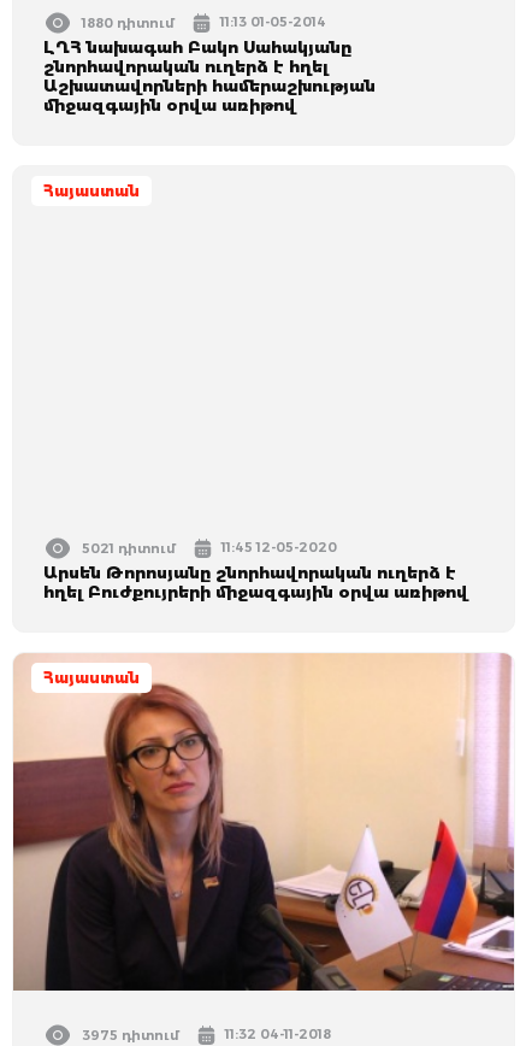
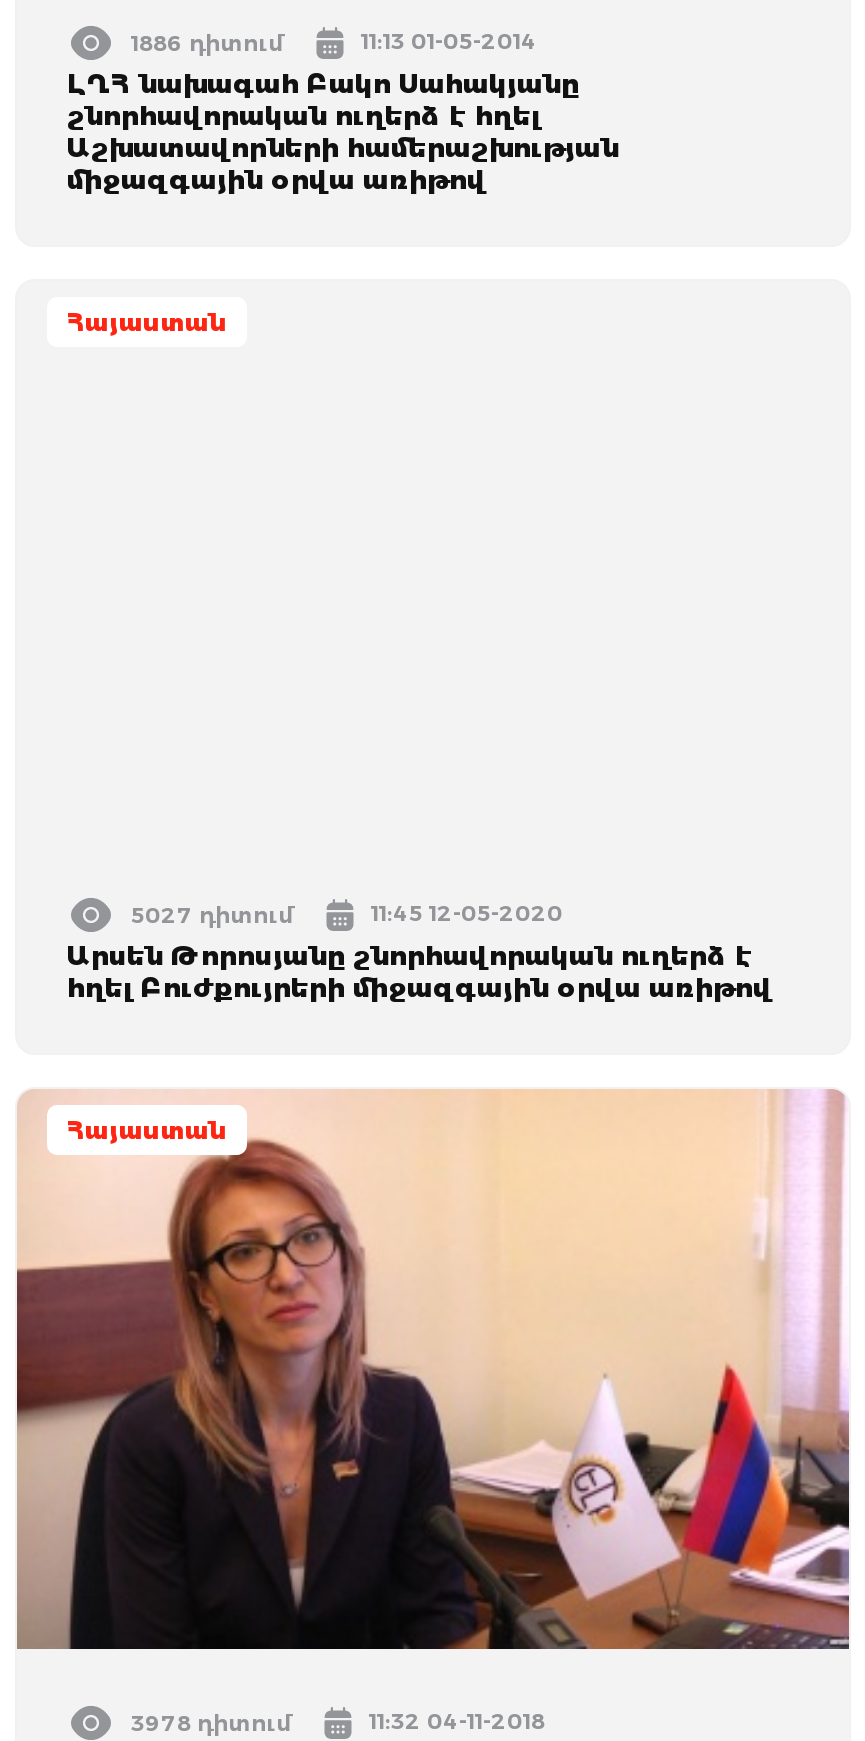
[82,14,175,31] 1880 դիտում -> [131,28,285,56] 1886 դիտում
[82,540,176,556] 5021 դիտում -> [131,900,295,928] 5027 դիտում
[82,1026,179,1043] 3975 դիտում -> [131,1708,293,1736] 3978 դիտում

